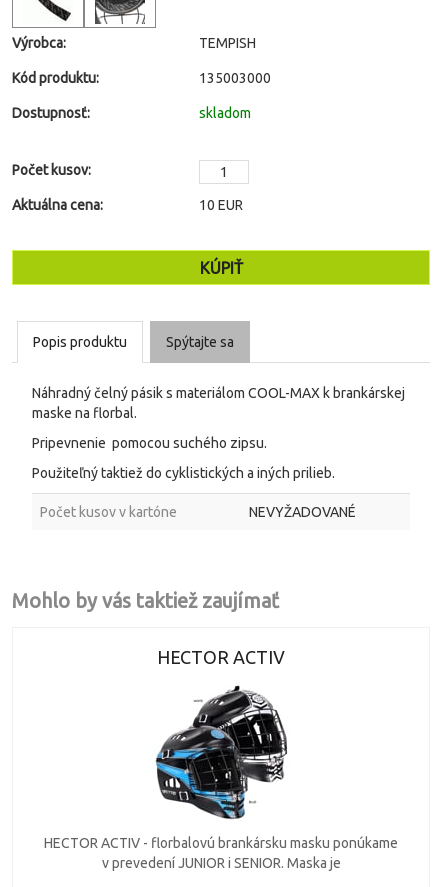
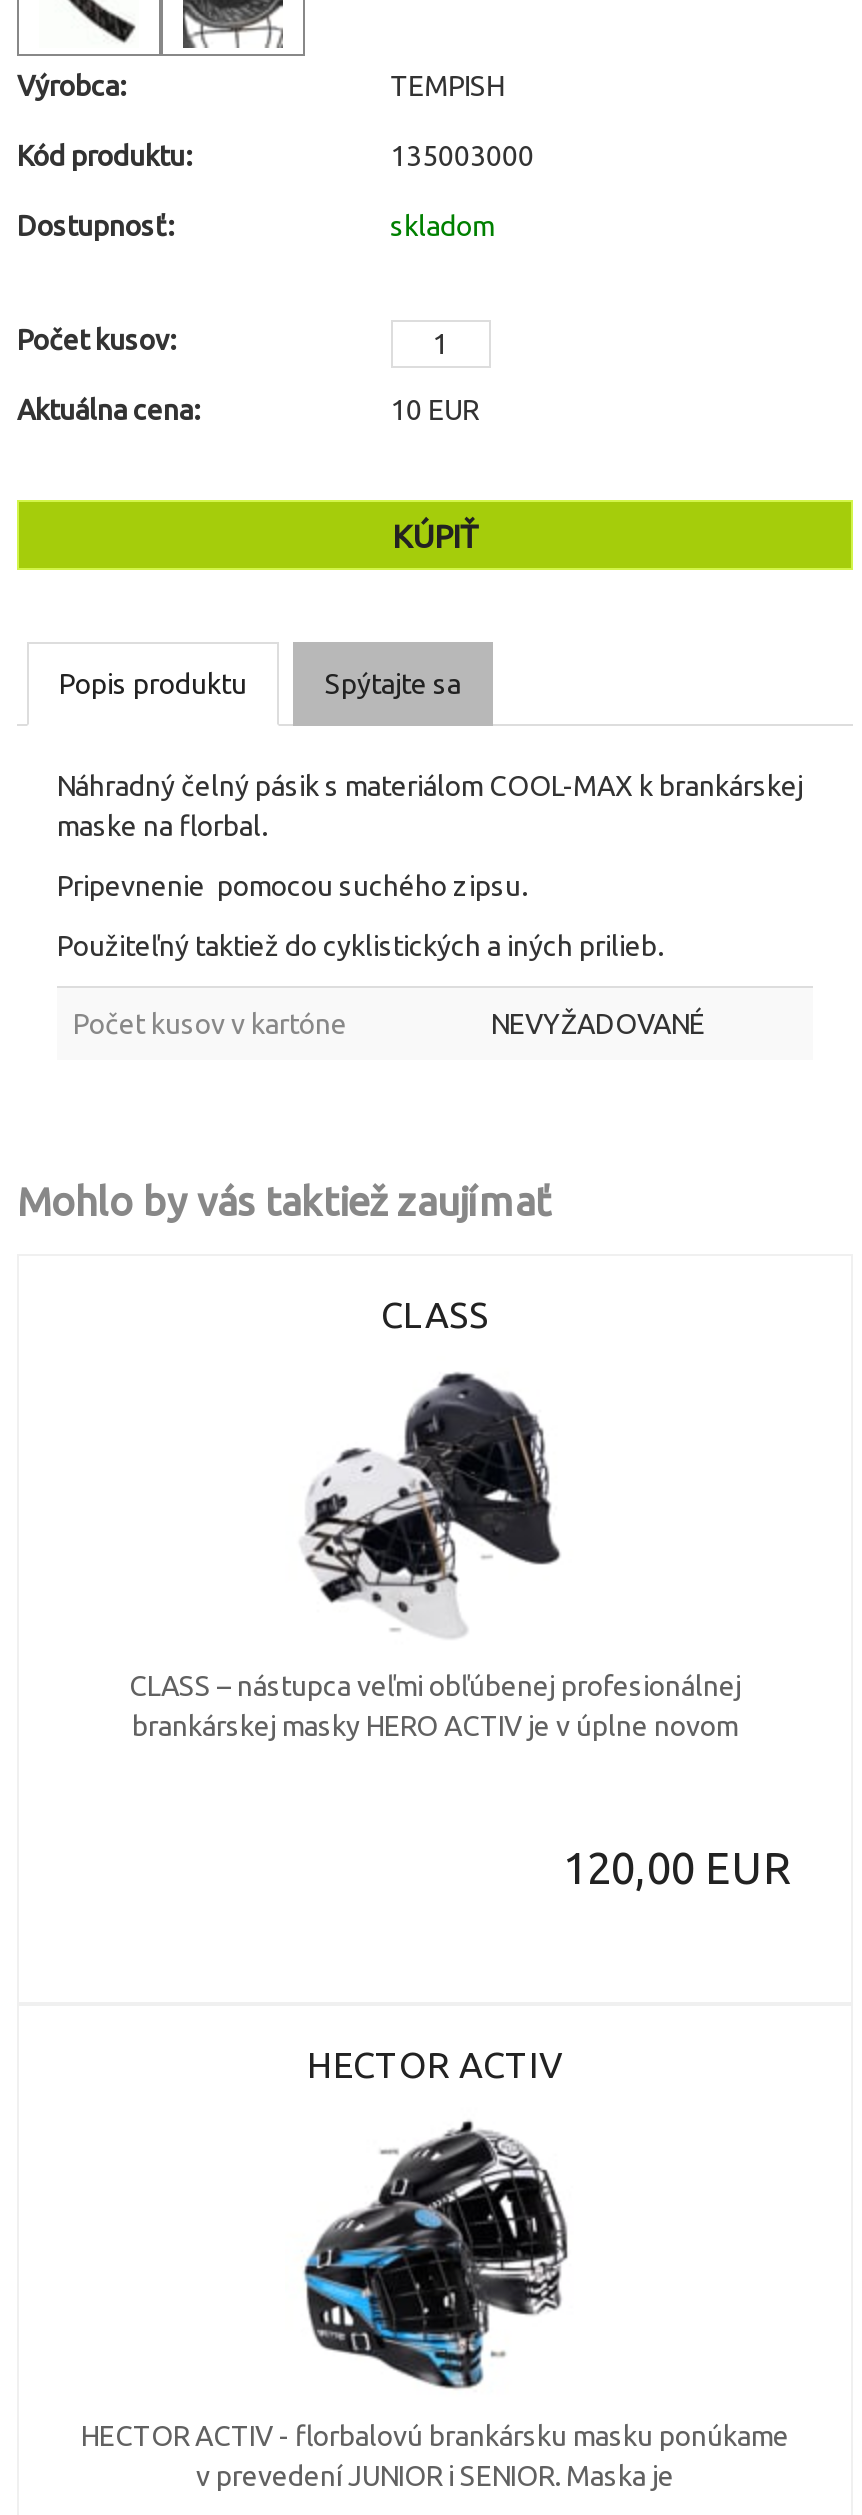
none -> [129,1372,791,1891] [image] | CLASS – nástupca veľmi obľúbenej profesionálnej | brankárskej masky HERO ACTIV je v úplne novom | 120,00 EUR
none -> [381,1293,489,1333] CLASS

